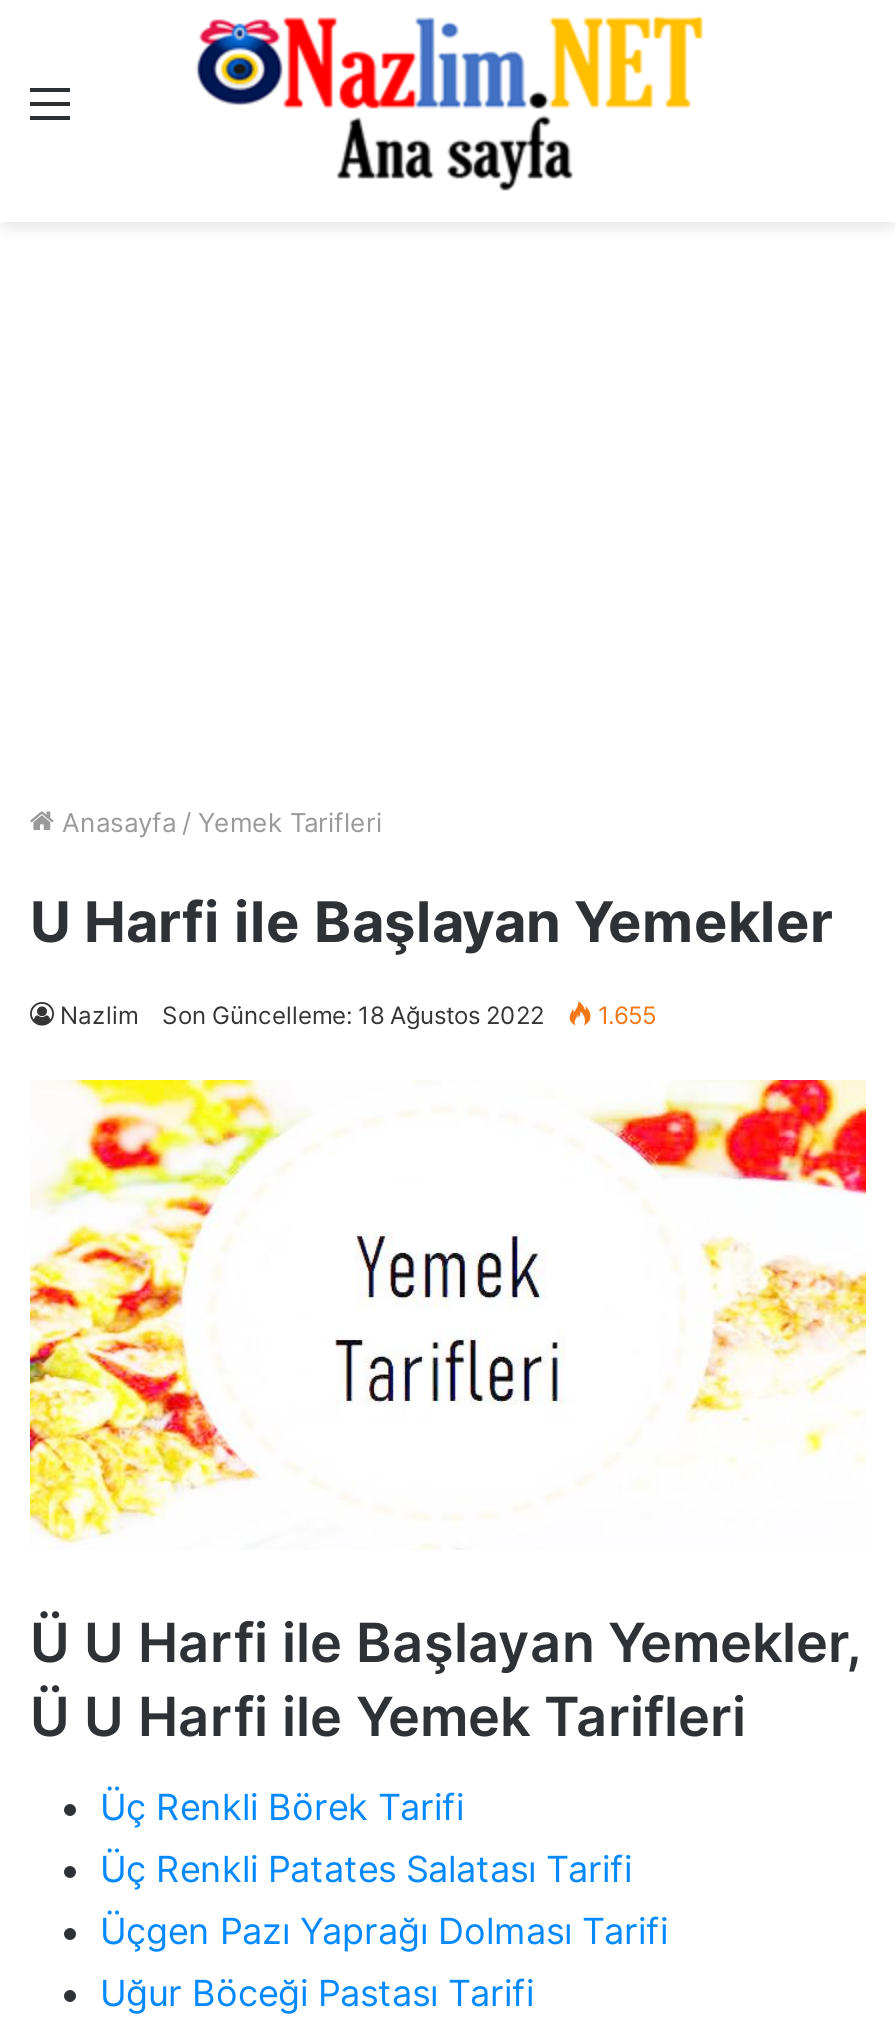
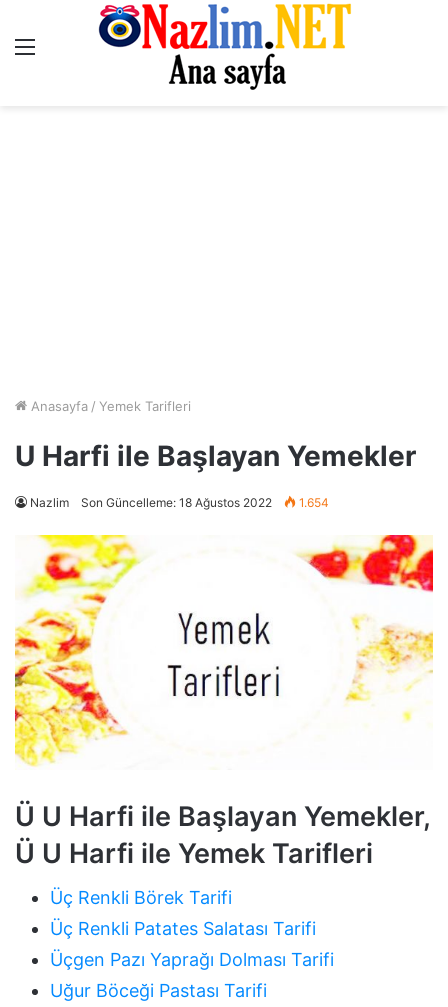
[60,1000,656,1030] Nazlim Son Güncelleme: 18 Ağustos 2022 1.655 -> [30,495,329,510] Nazlim Son Güncelleme: 18 Ağustos 2022 1.654

